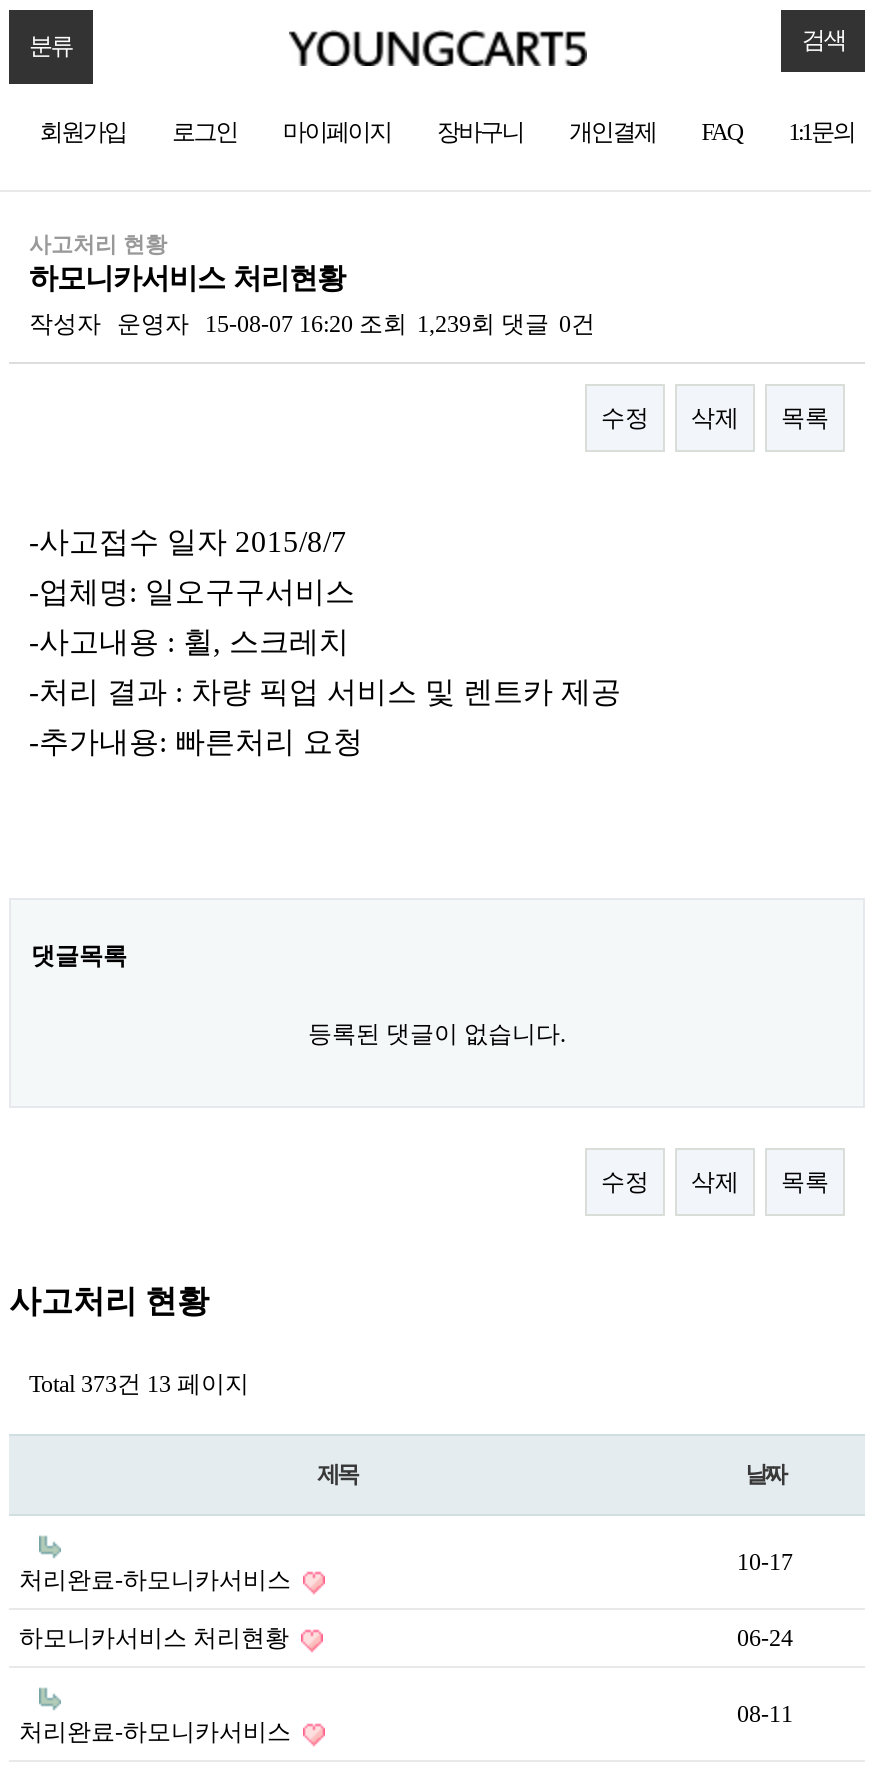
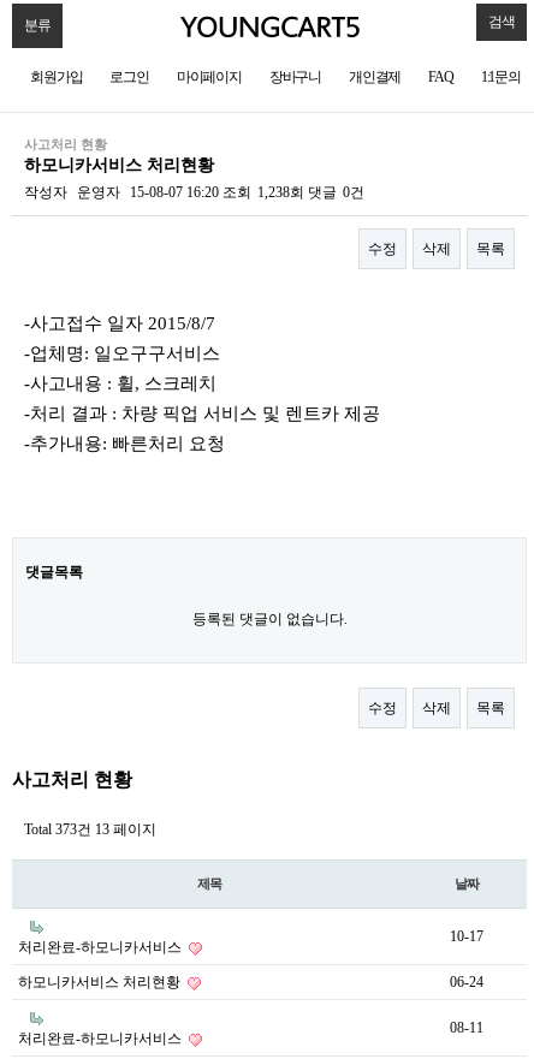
[29,310,595,338] 작성자 운영자 15-08-07 16:20 조회 1,239회 댓글 0건 -> [24,184,364,201] 작성자 운영자 15-08-07 16:20 조회 1,238회 댓글 0건

